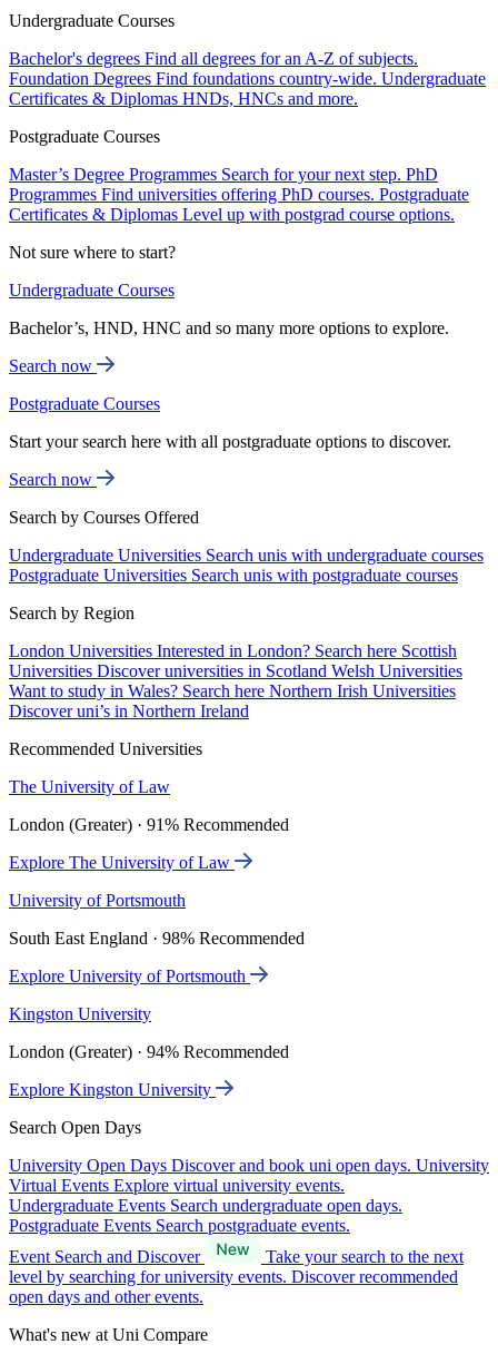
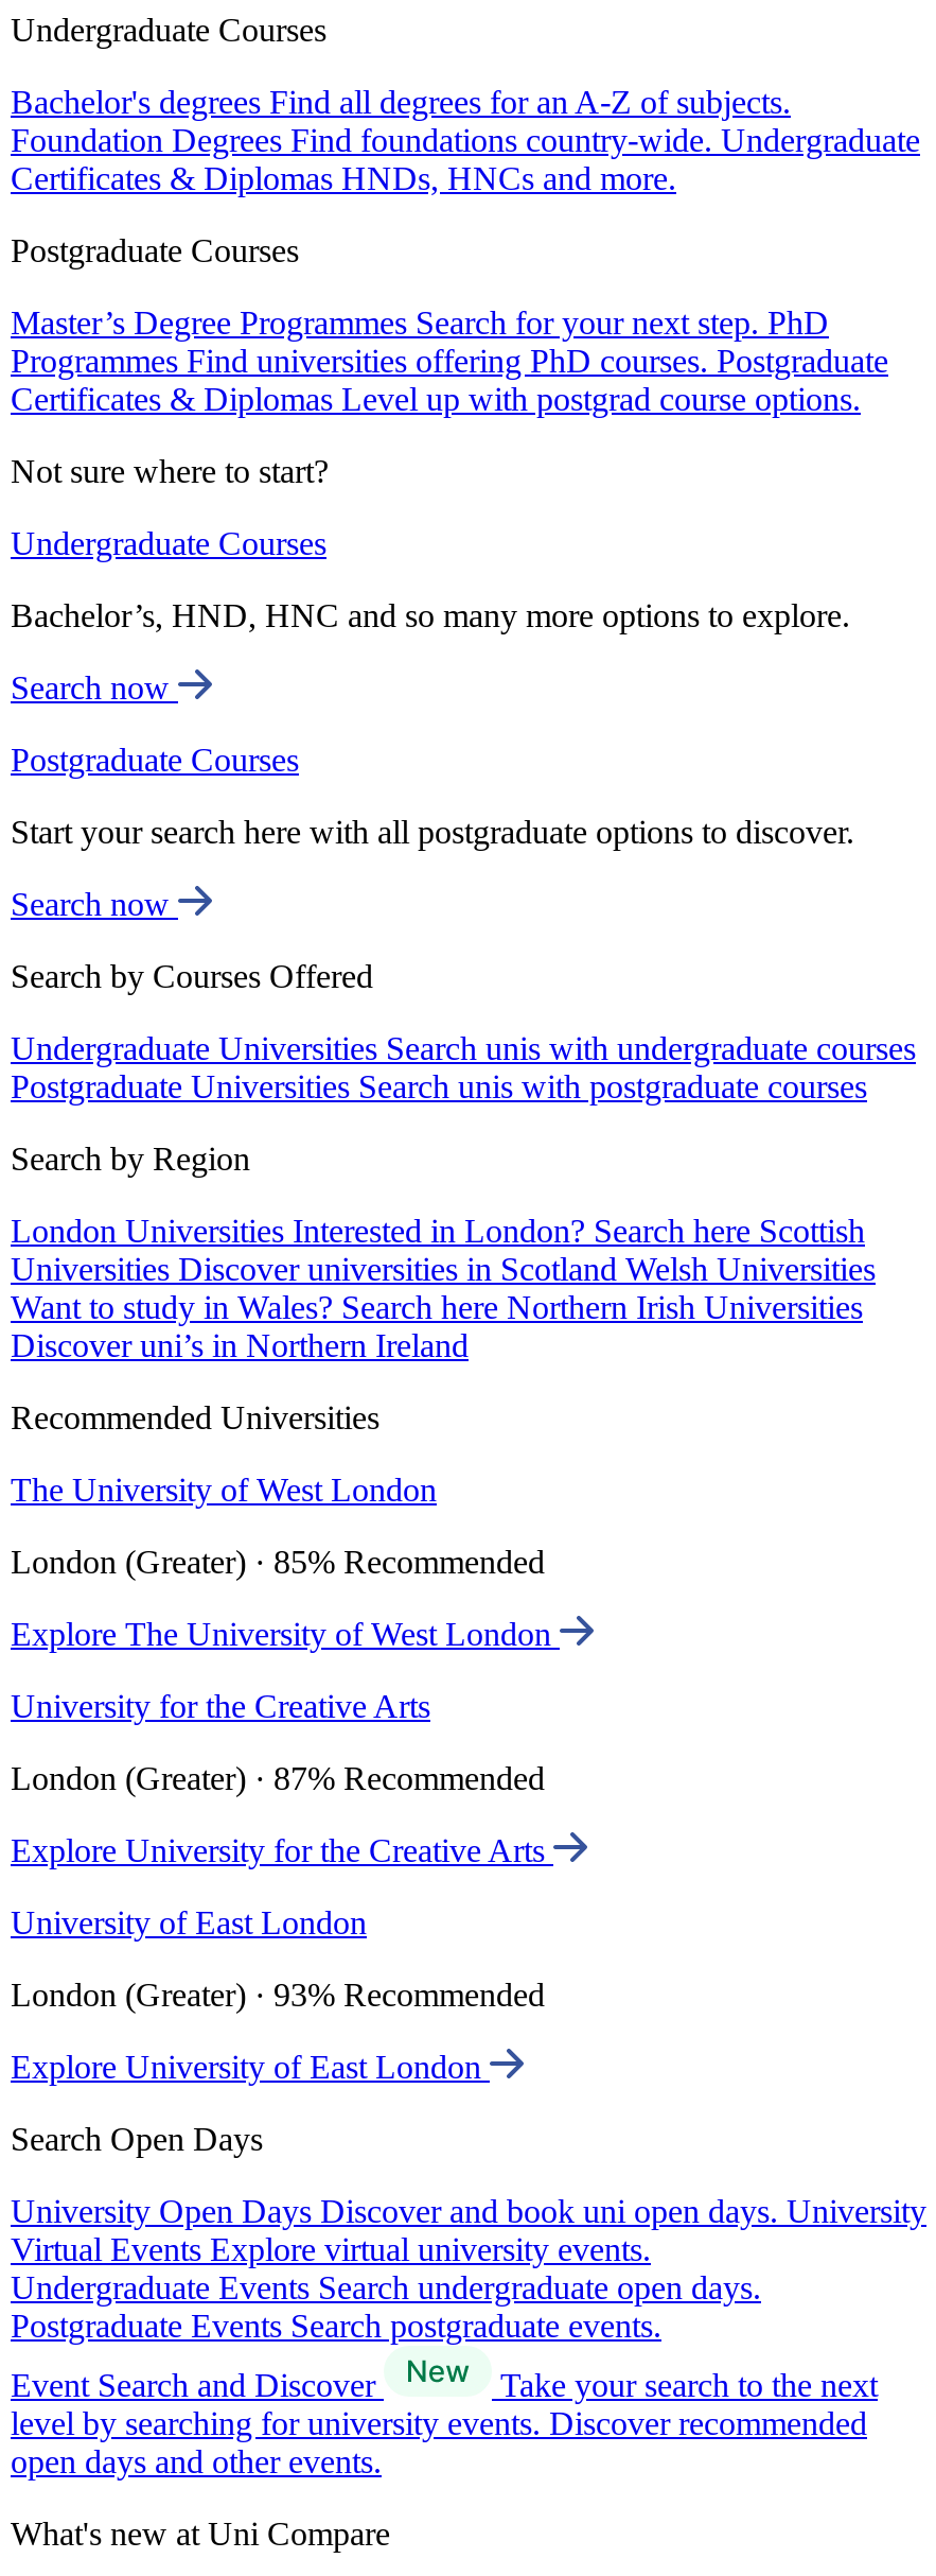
[9,777,170,796] The University of Law -> [11,1472,437,1508] The University of West London
[9,815,289,834] London (Greater) · 91% Recommended -> [11,1544,545,1580] London (Greater) · 85% Recommended
[9,853,235,872] Explore The University of Law -> [11,1616,560,1652] Explore The University of West London
[9,891,186,910] University of Portsmouth -> [11,1688,430,1724] University for the Creative Arts
[9,929,305,948] South East England · 98% Recommended -> [11,1760,545,1796] London (Greater) · 87% Recommended
[9,967,250,986] Explore University of Portsmouth -> [11,1832,553,1869] Explore University for the Creative Arts
[9,1004,151,1023] Kingston University -> [11,1905,367,1941] University of East London
[9,1042,289,1061] London (Greater) · 94% Recommended -> [11,1977,545,2013] London (Greater) · 93% Recommended
[9,1080,216,1099] Explore Kingston University -> [11,2049,490,2085] Explore University of East London

